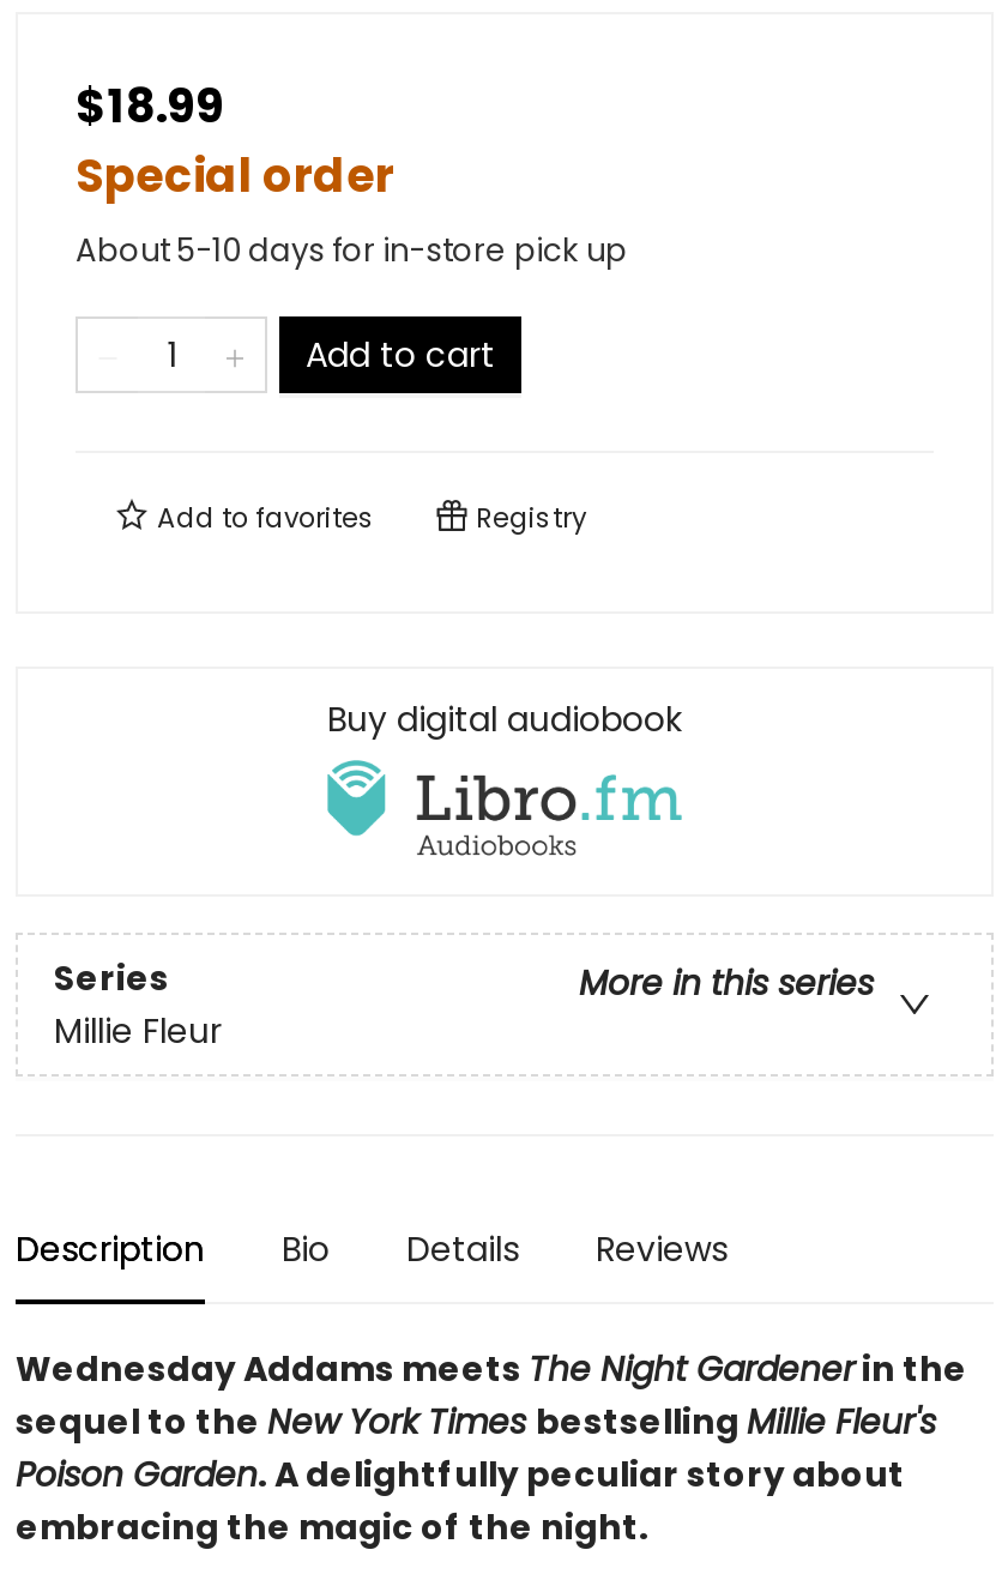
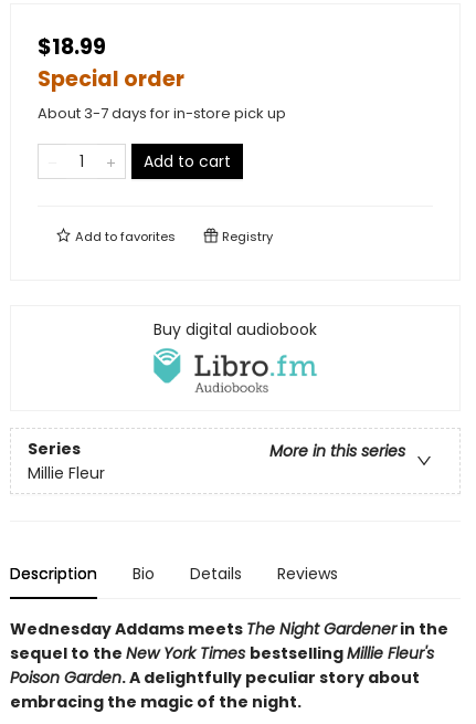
[76,228,627,273] About 5-10 days for in-store pick up -> [38,103,286,124] About 3-7 days for in-store pick up

